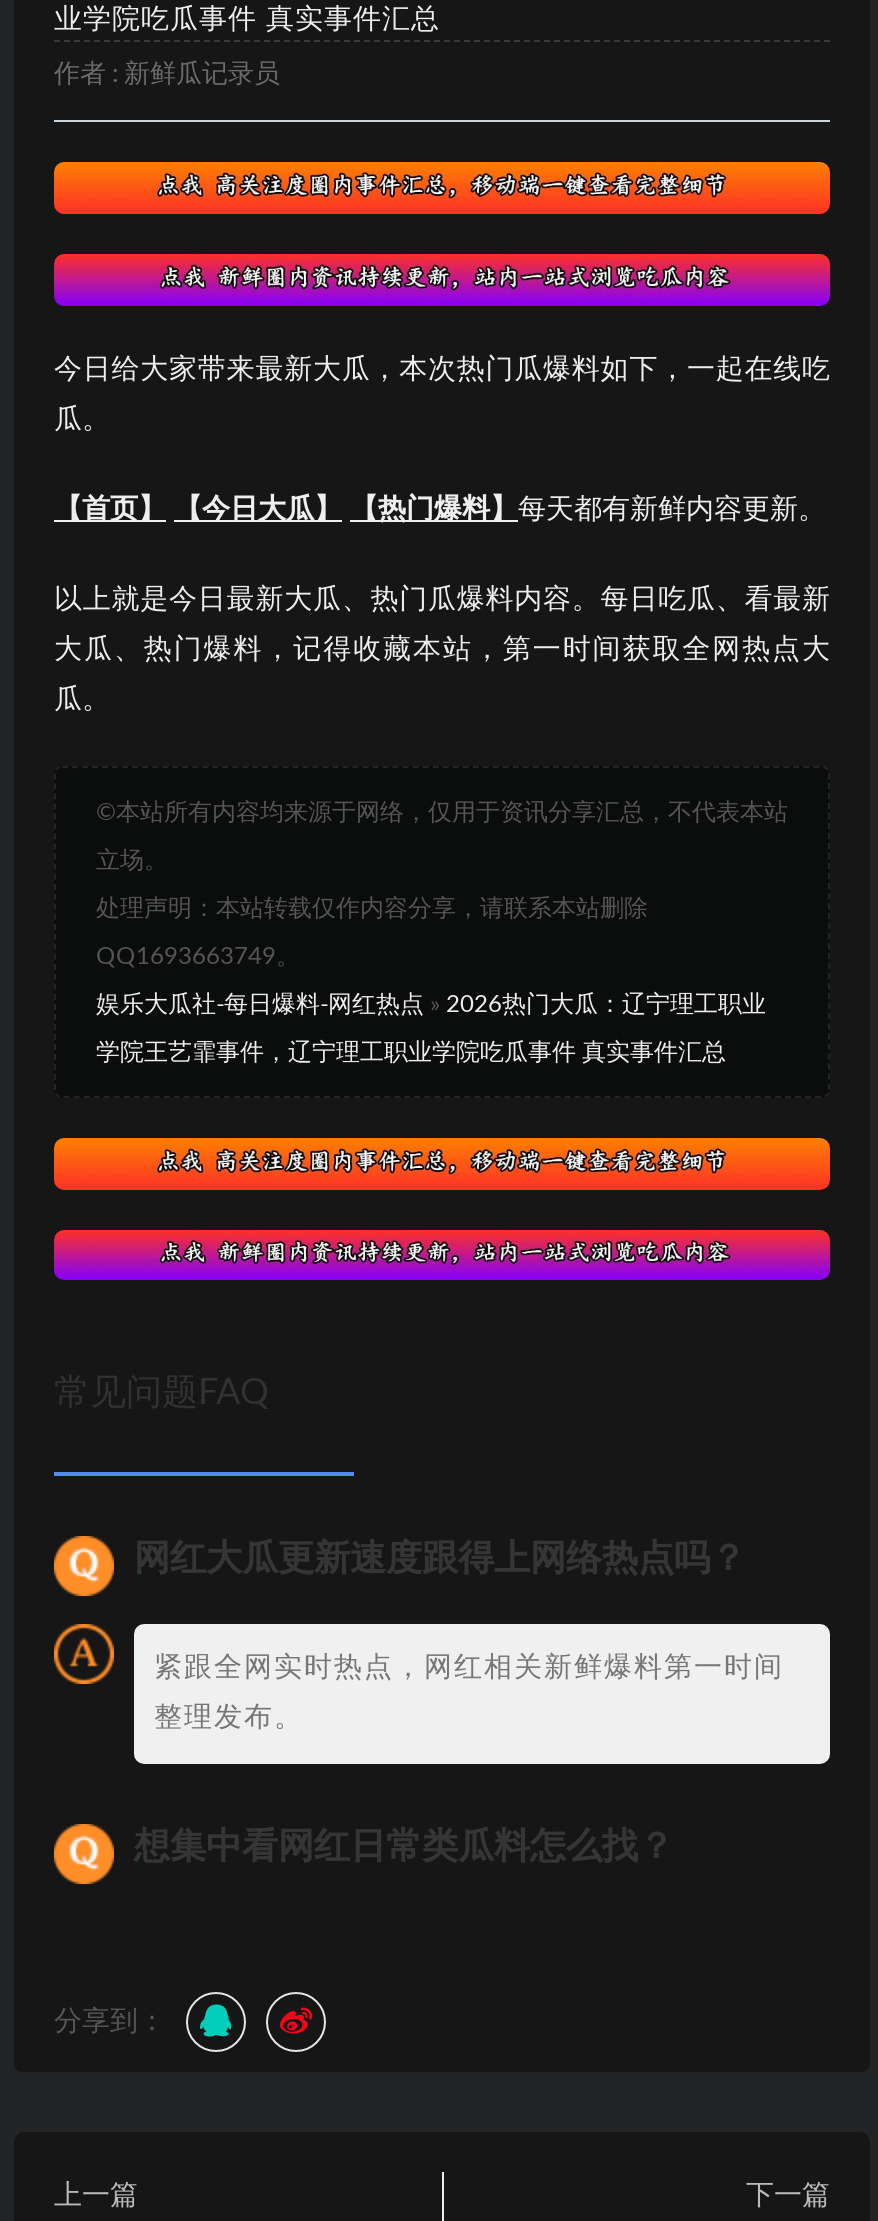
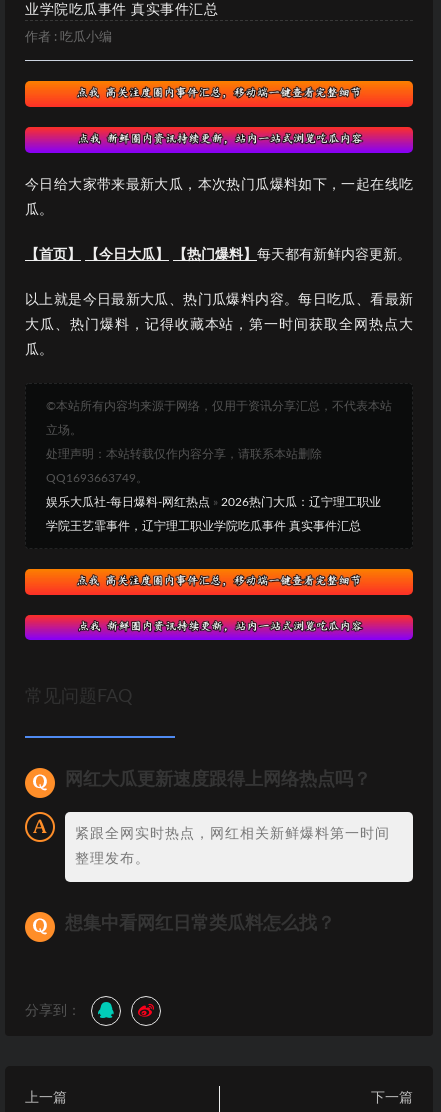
[54,62,280,88] 作者 :新鲜瓜记录员 -> [25,31,112,44] 作者 :吃瓜小编

